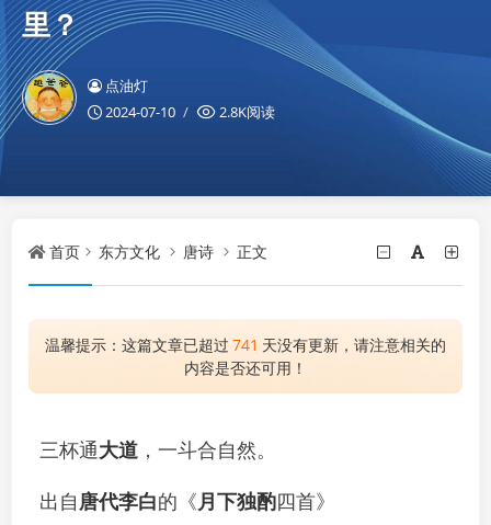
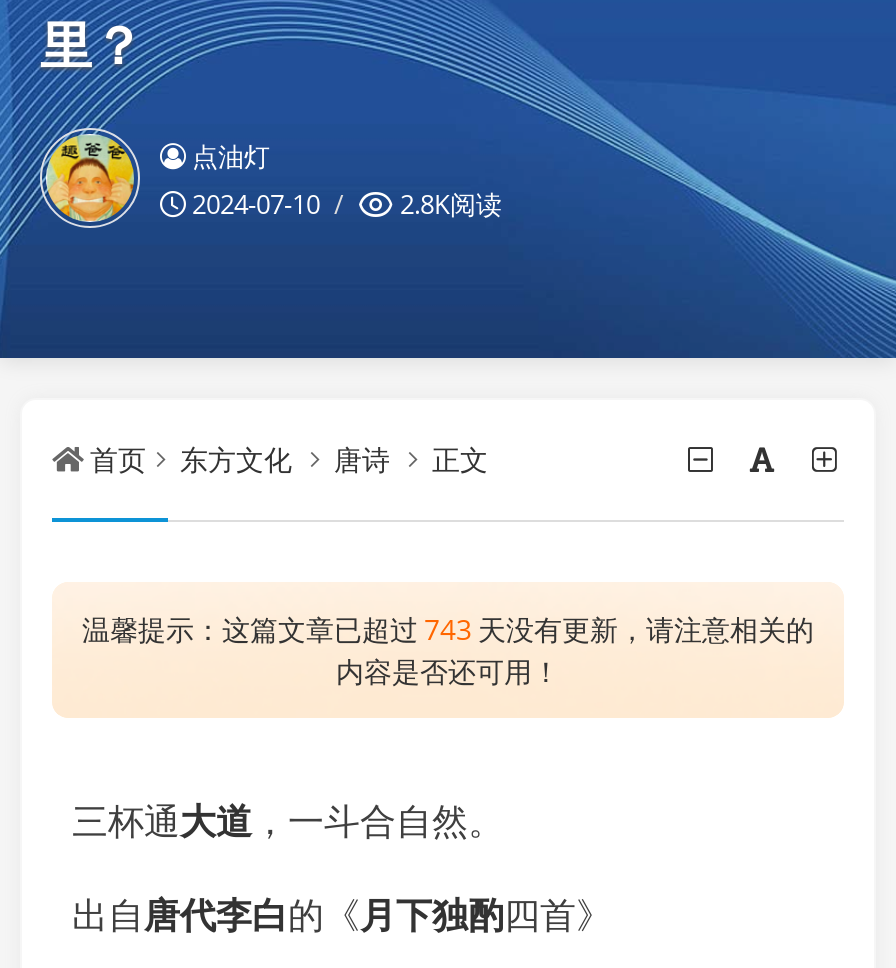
[45,334,446,355] 温馨提示：这篇文章已超过 741 天没有更新，请注意相关的 -> [82,610,814,648] 温馨提示：这篇文章已超过 743 天没有更新，请注意相关的

